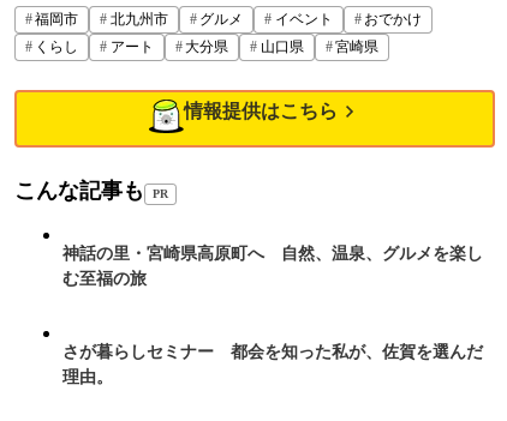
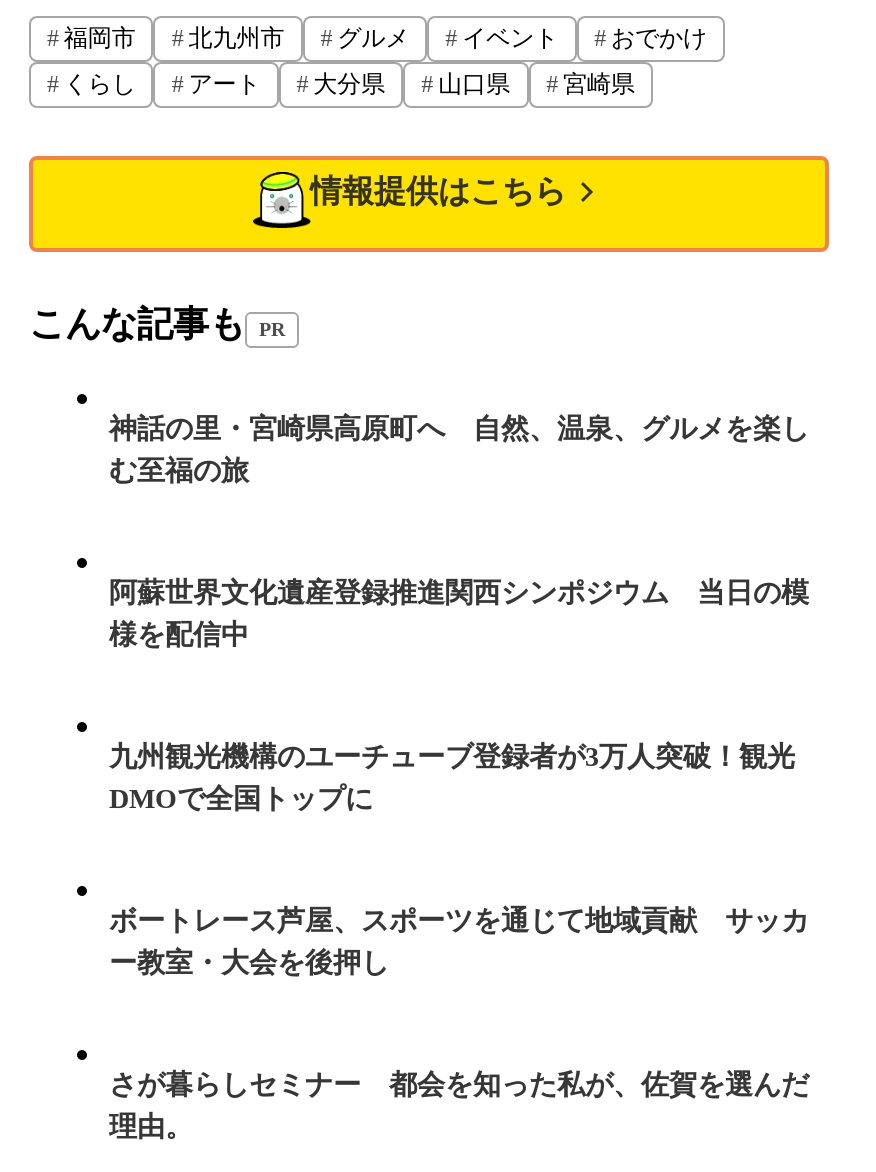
none -> [109,577,809,649] 阿蘇世界文化遺産登録推進関西シンポジウム 当日の模 | 様を配信中
none -> [109,741,795,813] 九州観光機構のユーチューブ登録者が3万人突破！観光 | DMOで全国トップに
none -> [109,905,809,977] ボートレース芦屋、スポーツを通じて地域貢献 サッカ | ー教室・大会を後押し

